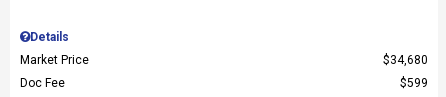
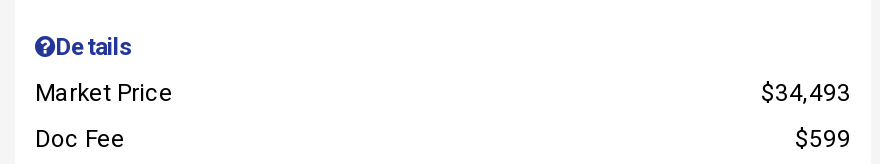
[383,53,428,67] $34,680 -> [761,78,851,106] $34,493

